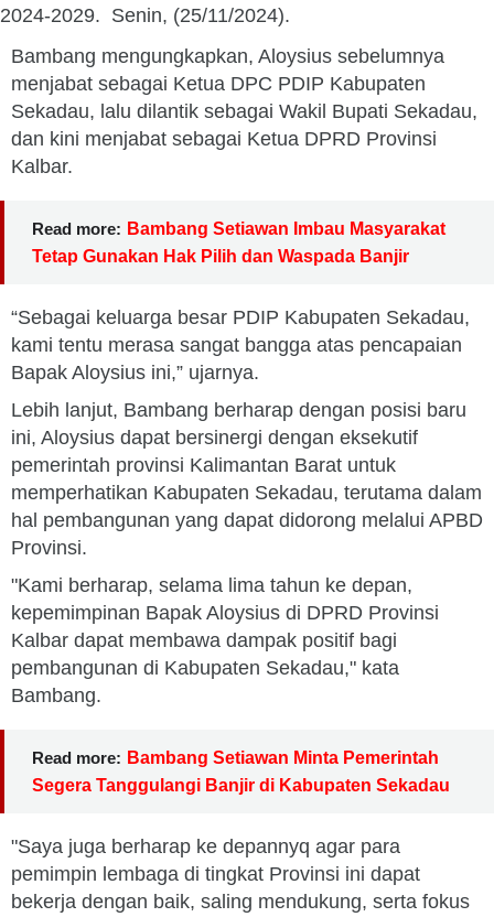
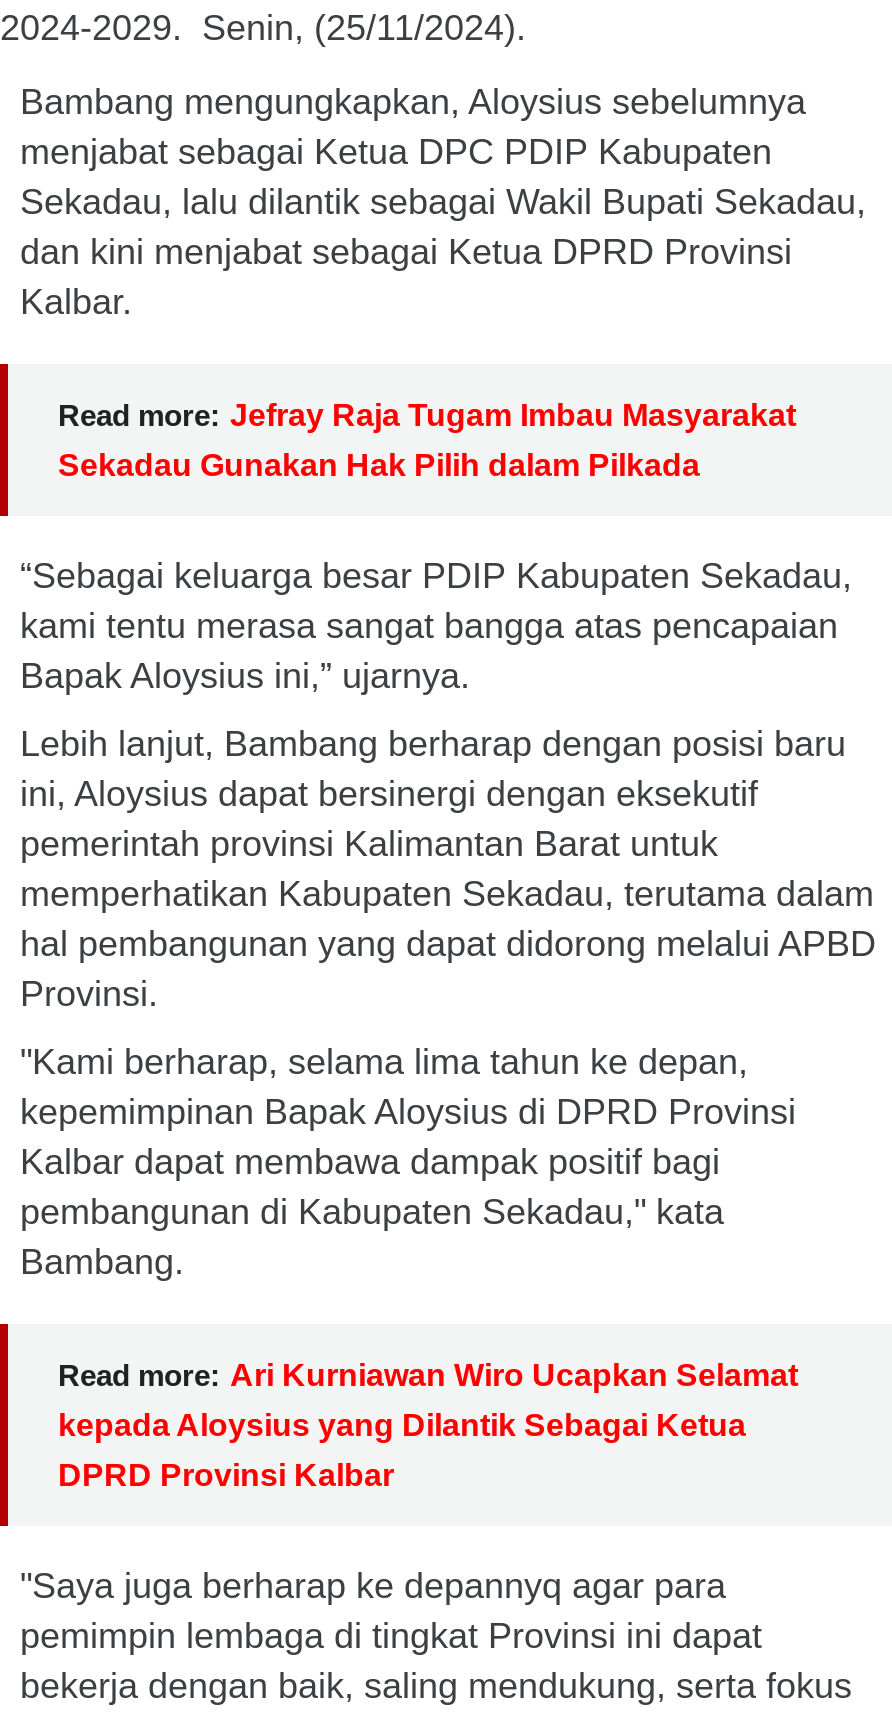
[32,219,445,238] Read more: Bambang Setiawan Imbau Masyarakat -> [58,398,796,432] Read more: Jefray Raja Tugam Imbau Masyarakat
[32,247,409,266] Tetap Gunakan Hak Pilih dan Waspada Banjir -> [58,448,700,482] Sekadau Gunakan Hak Pilih dalam Pilkada
[32,748,450,795] Read more: Bambang Setiawan Minta Pemerintah | Segera Tanggulangi Banjir di Kabupaten Sekadau -> [58,1358,798,1492] Read more: Ari Kurniawan Wiro Ucapkan Selamat | kepada Aloysius yang Dilantik Sebagai Ketua | DPRD Provinsi Kalbar

